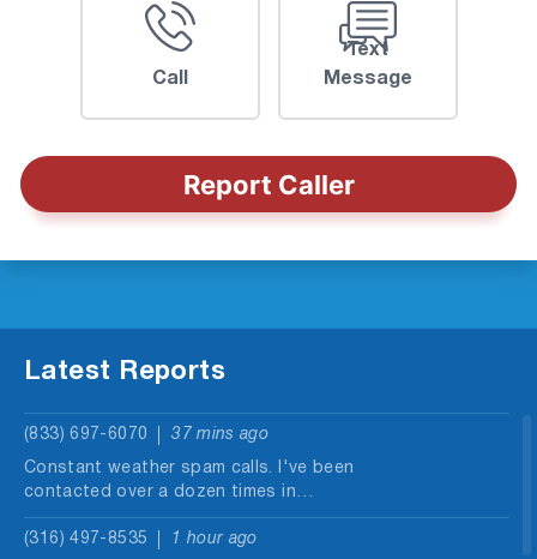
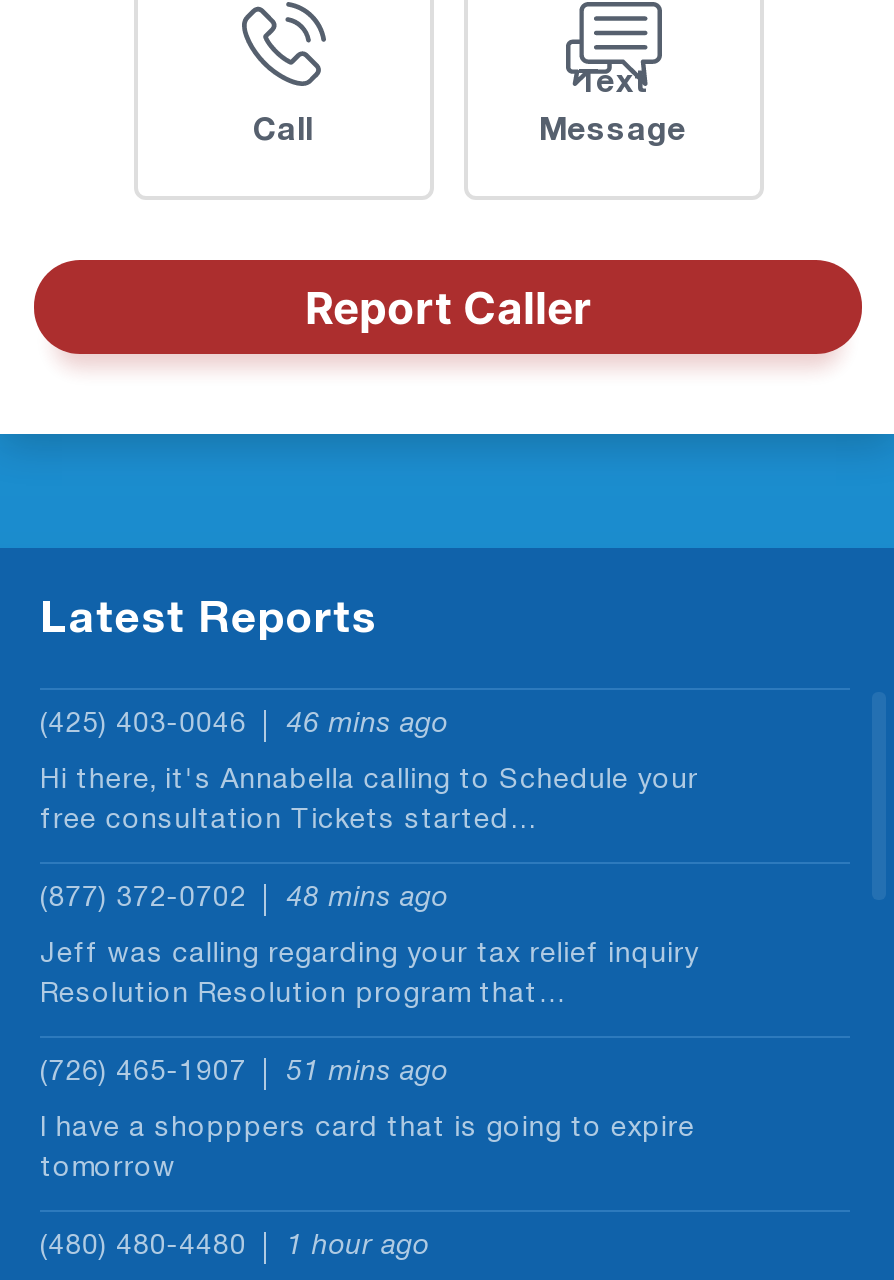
[24,427,354,547] (833) 697-6070 | 37 mins ago | Constant weather spam calls. I've been | contacted over a dozen times in… | (316) 497-8535 -> [40,712,699,1260] (425) 403-0046 | 46 mins ago | Hi there, it's Annabella calling to Schedule your | free consultation Tickets started… | (877) 372-0702 | 48 mins ago | Jeff was calling regarding your tax relief inquiry | Resolution Resolution program that… | (726) 465-1907 | 51 mins ago | I have a shopppers card that is going to expire | tomorrow | (480) 480-4480

